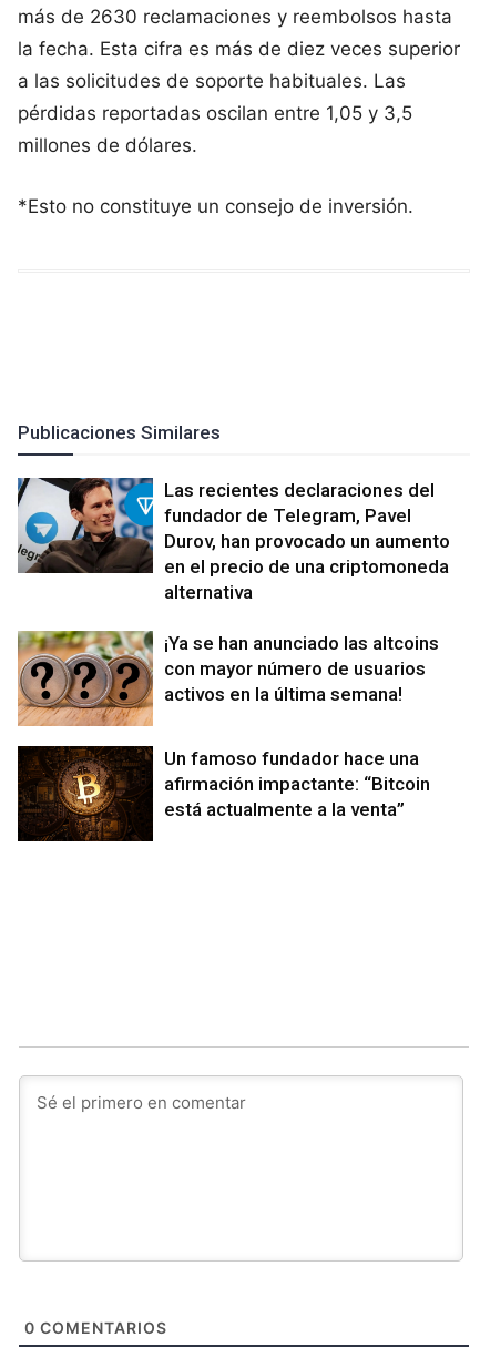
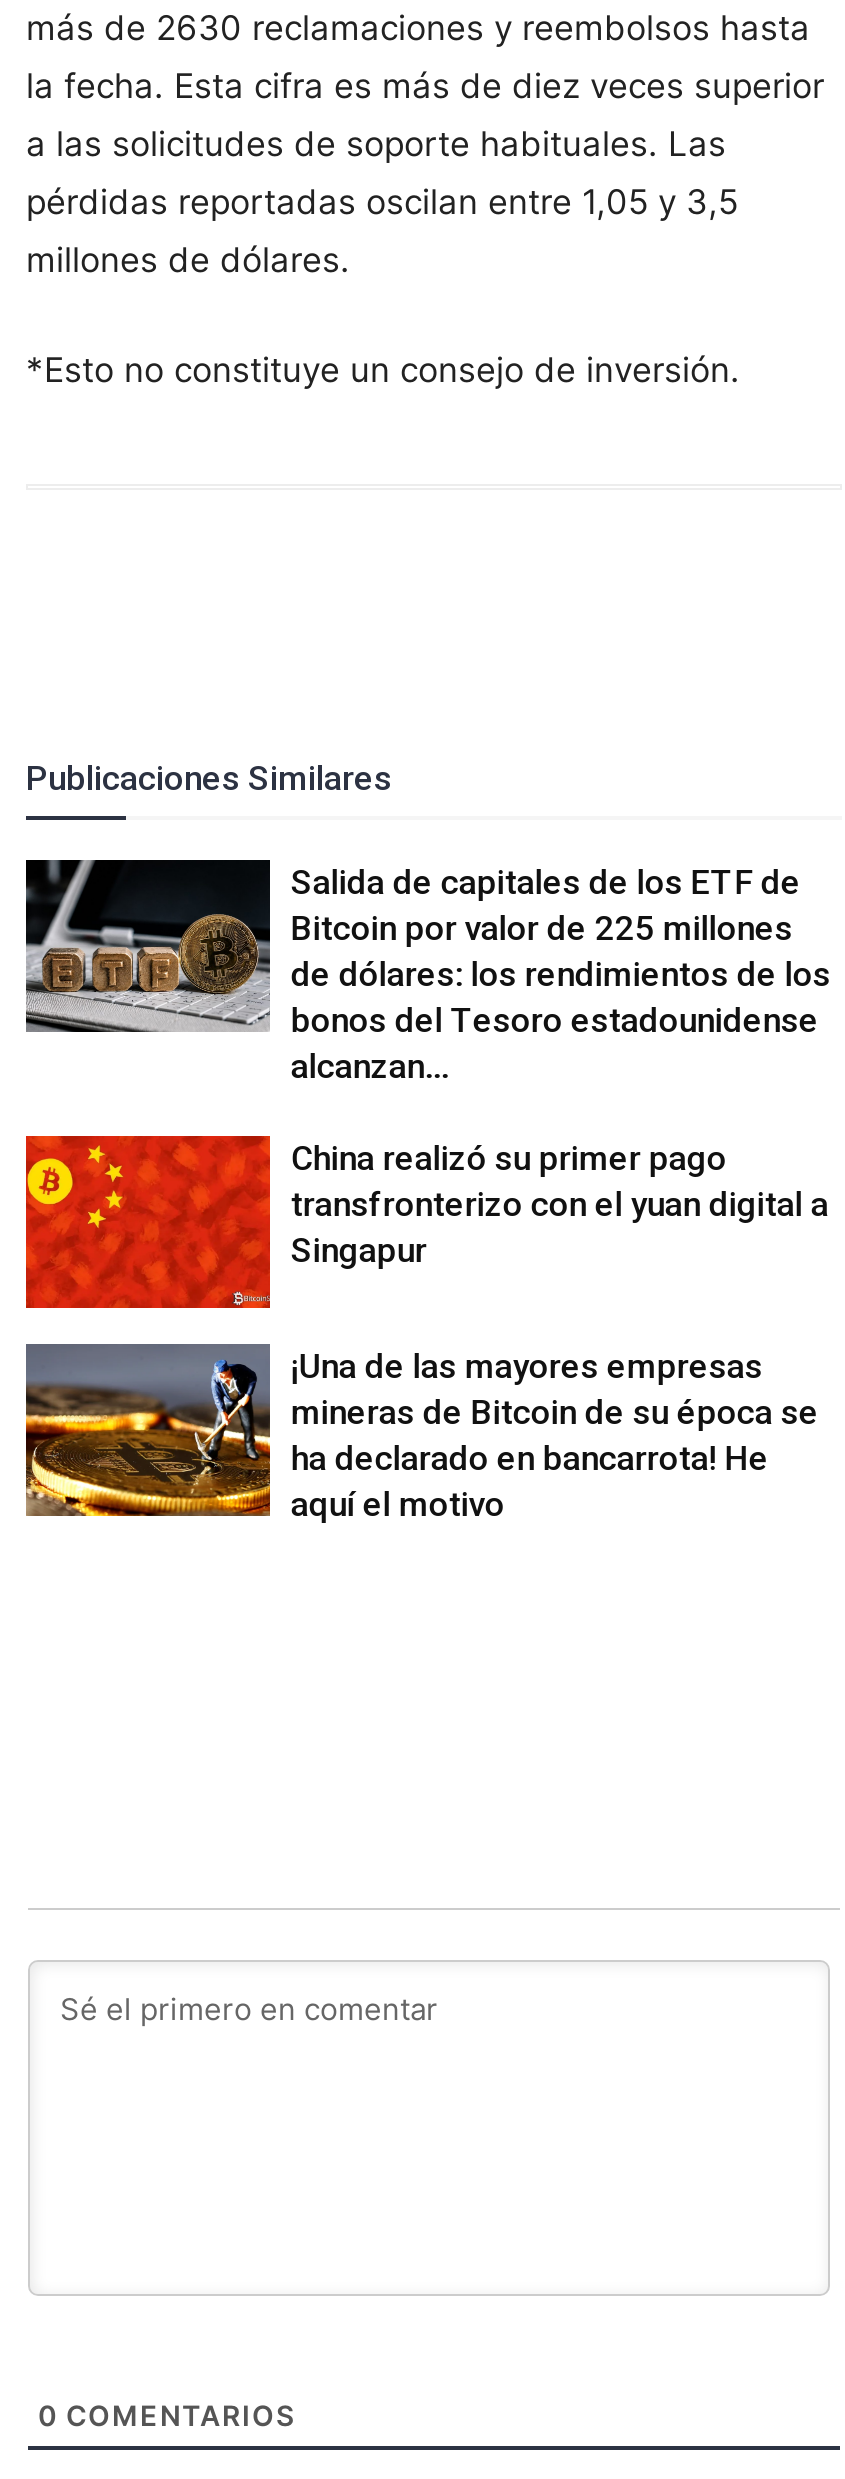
[17,477,451,604] [image] | Las recientes declaraciones del | fundador de Telegram, Pavel | Durov, han provocado un aumento | en el precio de una criptomoneda | alternativa -> [24,858,831,1087] [image] | Salida de capitales de los ETF de | Bitcoin por valor de 225 millones | de dólares: los rendimientos de los | bonos del Tesoro estadounidense | alcanzan...
[17,630,439,726] [image] | ¡Ya se han anunciado las altcoins | con mayor número de usuarios | activos en la última semana! -> [24,1134,829,1308] [image] | China realizó su primer pago | transfronterizo con el yuan digital a | Singapur
[17,746,431,843] [image] | Un famoso fundador hace una | afirmación impactante: “Bitcoin | está actualmente a la venta” -> [24,1344,819,1524] [image] | ¡Una de las mayores empresas | mineras de Bitcoin de su época se | ha declarado en bancarrota! He | aquí el motivo

